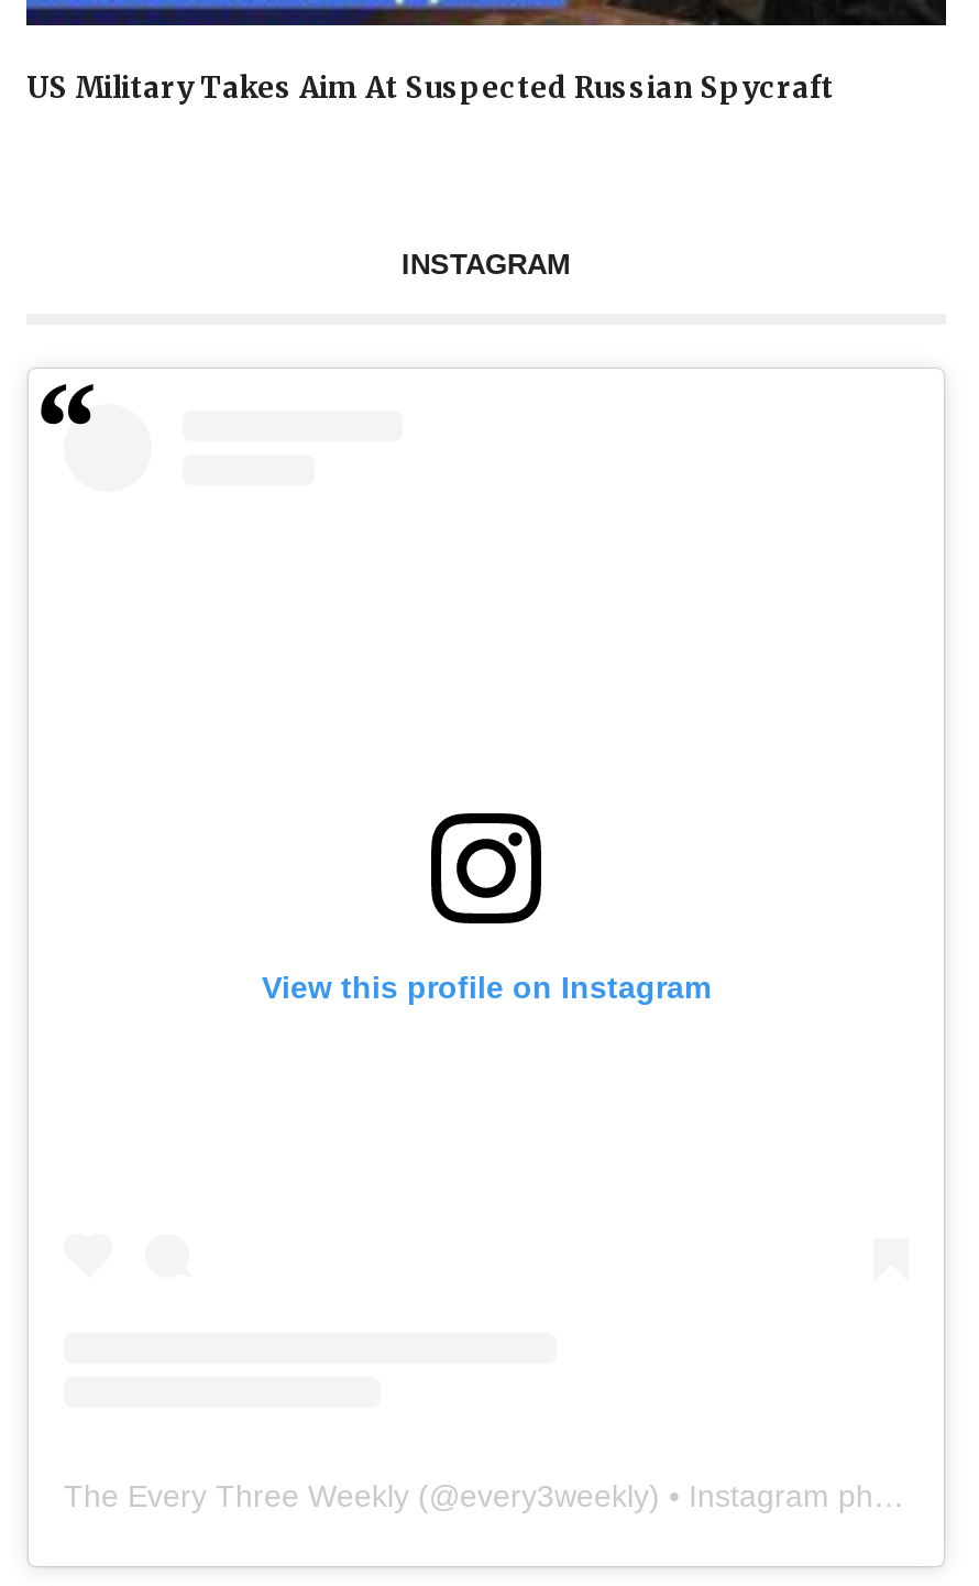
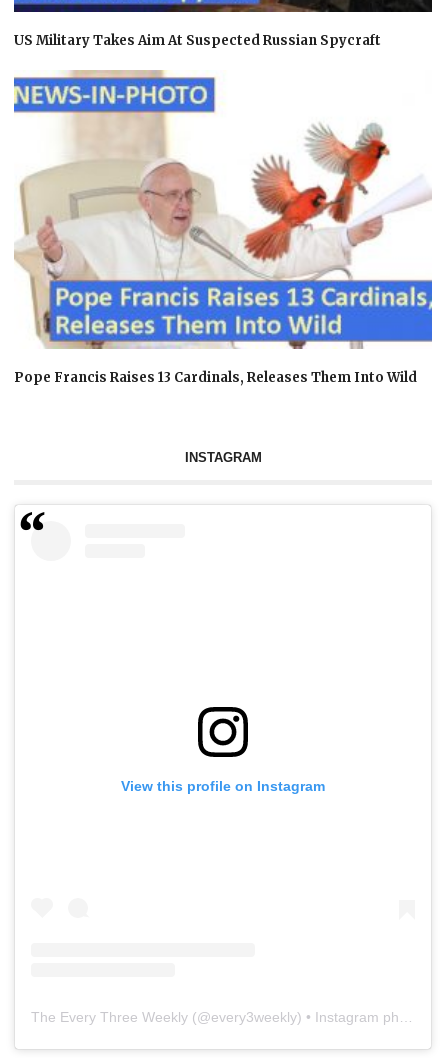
none -> [13,69,433,386] [image] | Pope Francis Raises 13 Cardinals, Releases Them Into Wild

